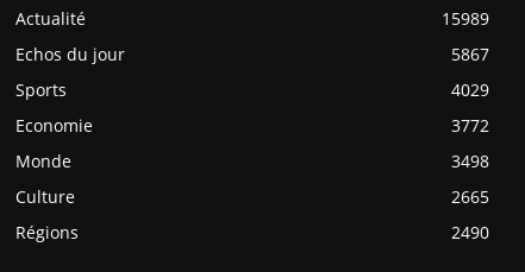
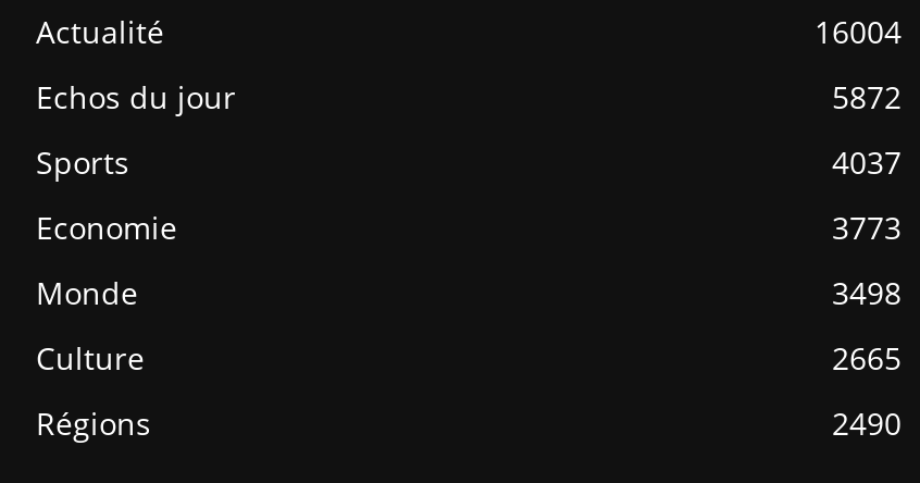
[442,7,489,30] 15989 -> [815,11,902,53] 16004
[451,43,489,66] 5867 -> [832,77,902,118] 5872
[451,79,489,101] 4029 -> [832,142,902,183] 4037
[451,114,489,137] 3772 -> [832,207,902,248] 3773

